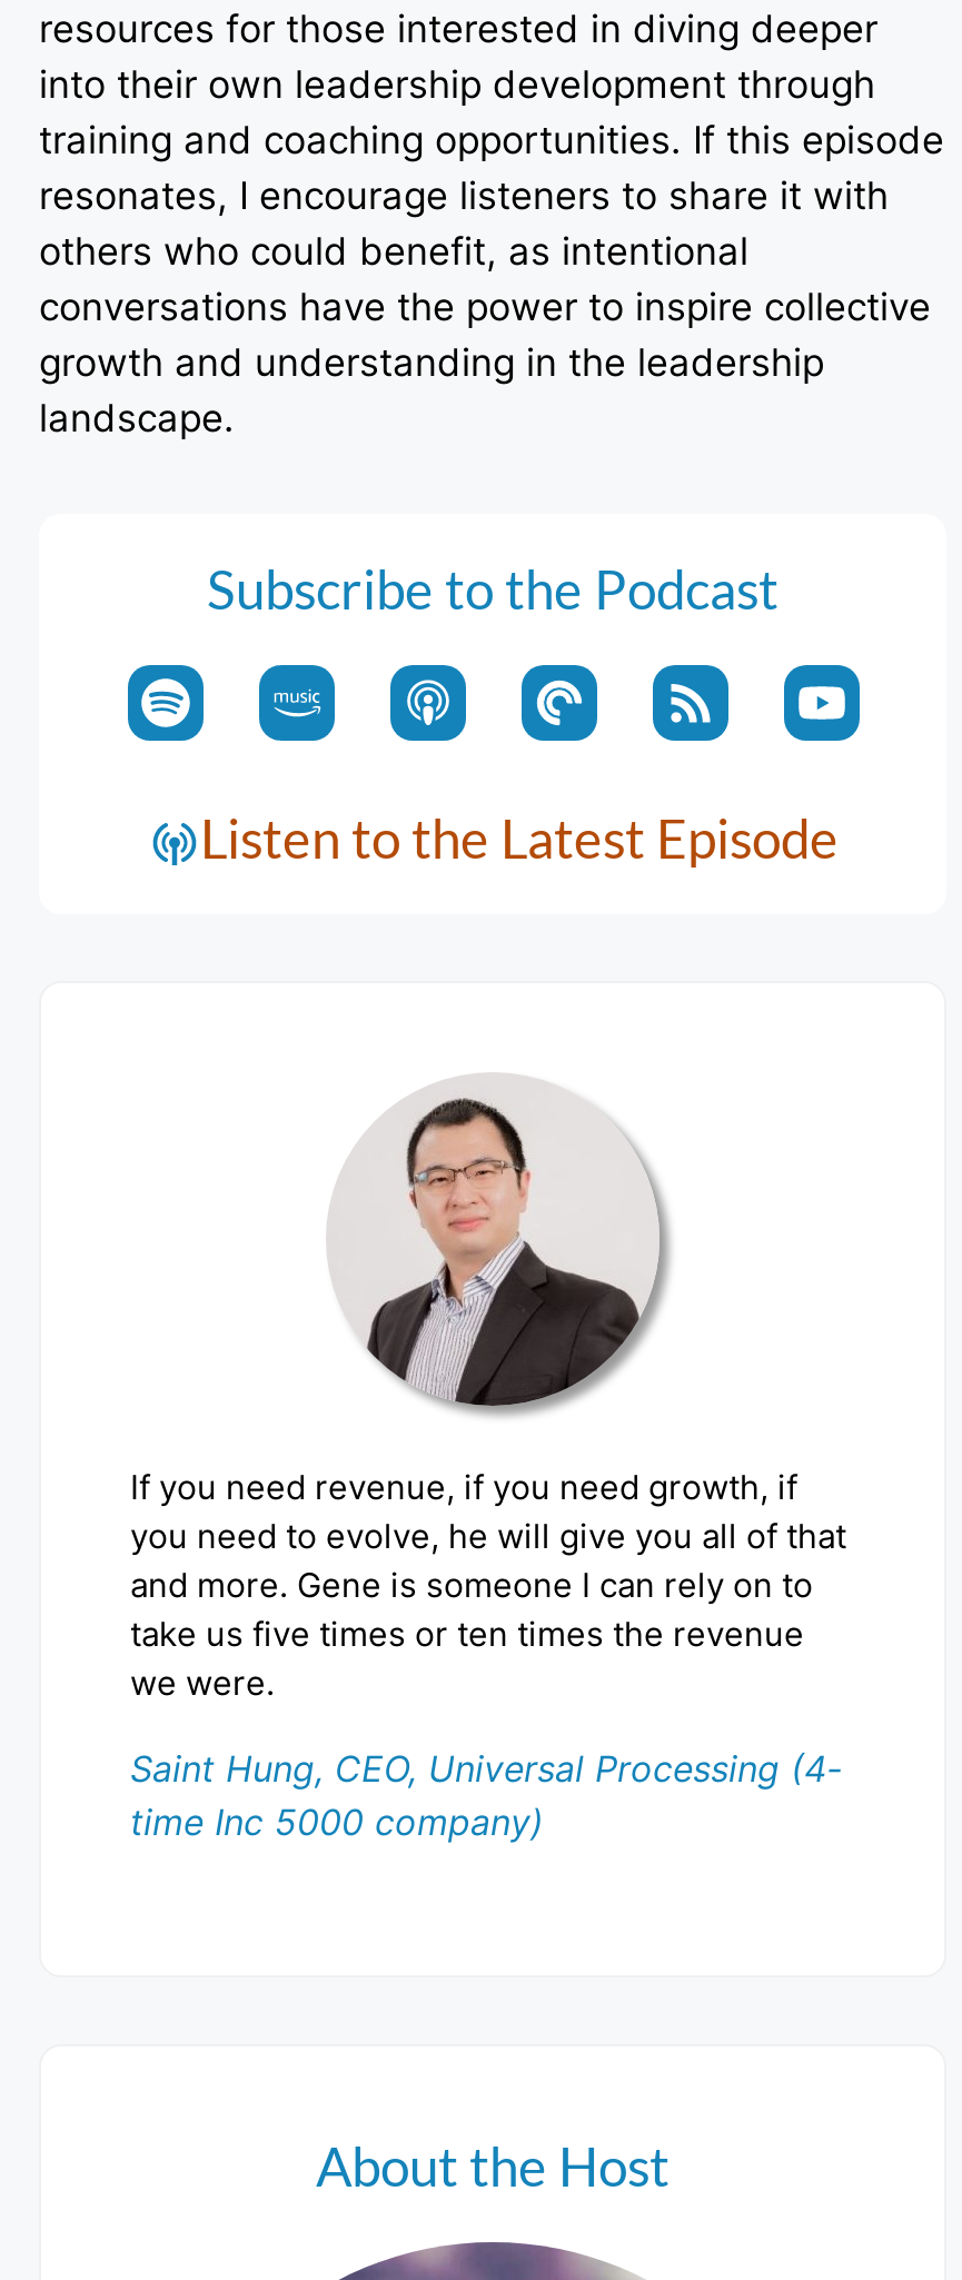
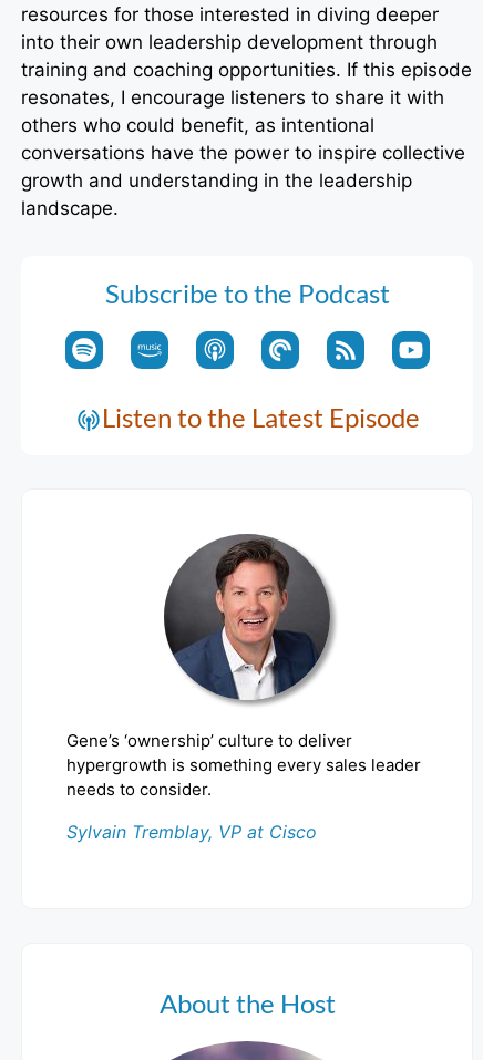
[328,1077,659,1408] [image] -> [163,534,331,647] [image]
[130,1466,846,1704] If you need revenue, if you need growth, if | you need to evolve, he will give you all of that | and more. Gene is someone I can rely on to | take us five times or ten times the revenue | we were. -> [66,730,421,800] Gene’s ‘ownership’ culture to deliver | hypergrowth is something every sales leader | needs to consider.
[130,1747,842,1844] Saint Hung, CEO, Universal Processing (4- | time Inc 5000 company) -> [66,821,317,843] Sylvain Tremblay, VP at Cisco

